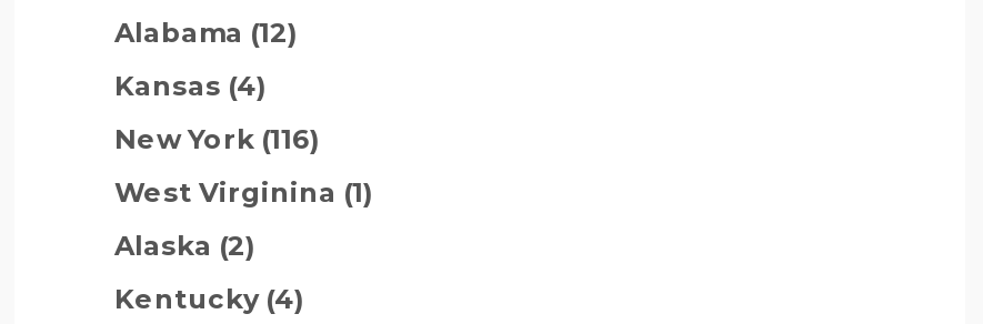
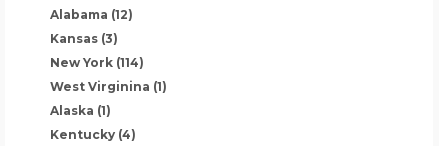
[114,68,268,101] Kansas (4) -> [50,31,118,46] Kansas (3)
[114,121,321,155] New York (116) -> [50,55,144,70] New York (114)
[114,228,257,261] Alaska (2) -> [50,103,111,118] Alaska (1)

